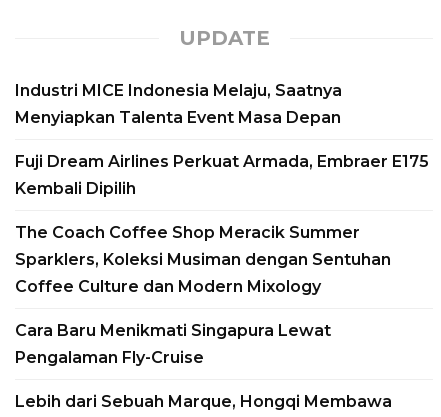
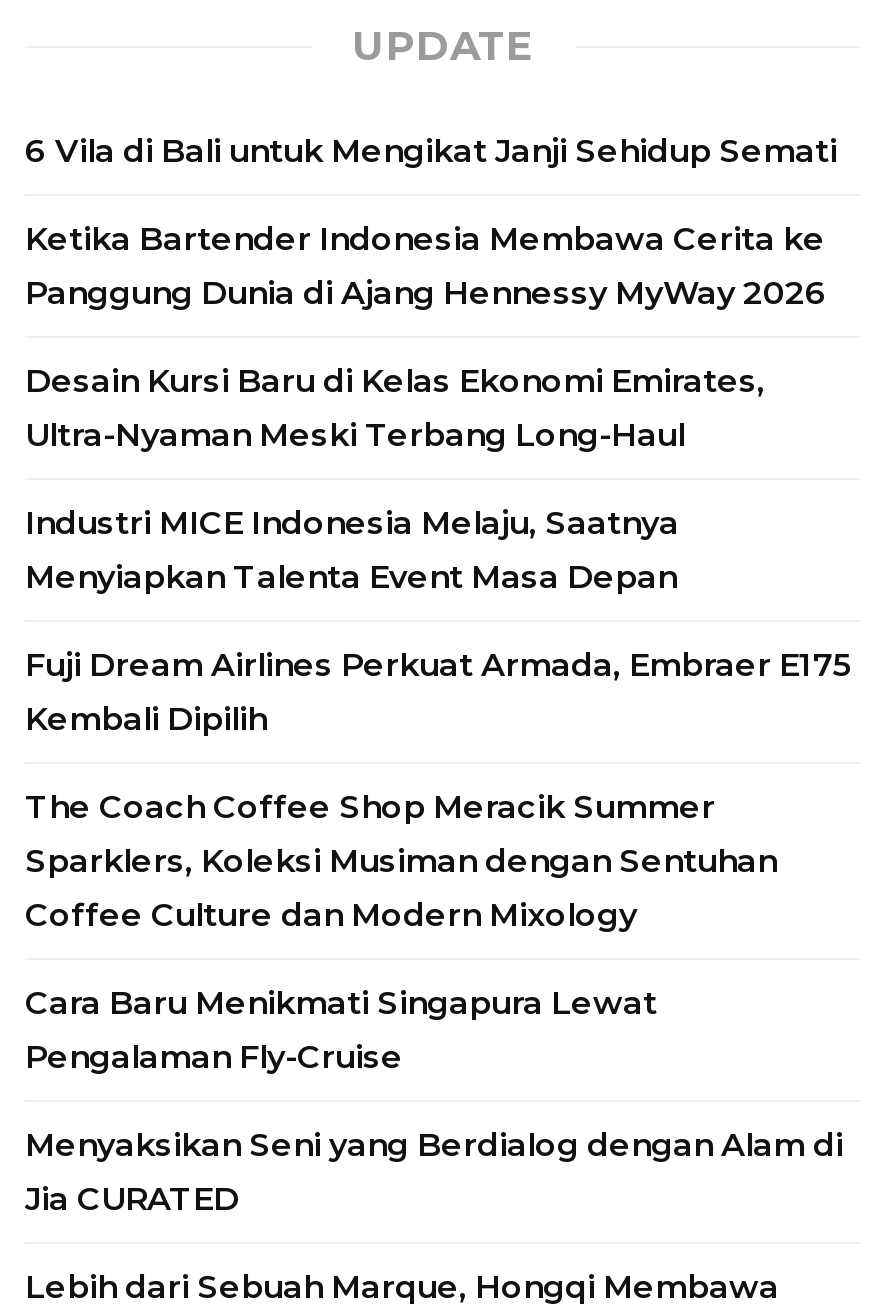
none -> [25,132,837,454] 6 Vila di Bali untuk Mengikat Janji Sehidup Semati | Ketika Bartender Indonesia Membawa Cerita ke | Panggung Dunia di Ajang Hennessy MyWay 2026 | Desain Kursi Baru di Kelas Ekonomi Emirates, | Ultra-Nyaman Meski Terbang Long-Haul
none -> [25,1126,843,1218] Menyaksikan Seni yang Berdialog dengan Alam di | Jia CURATED

